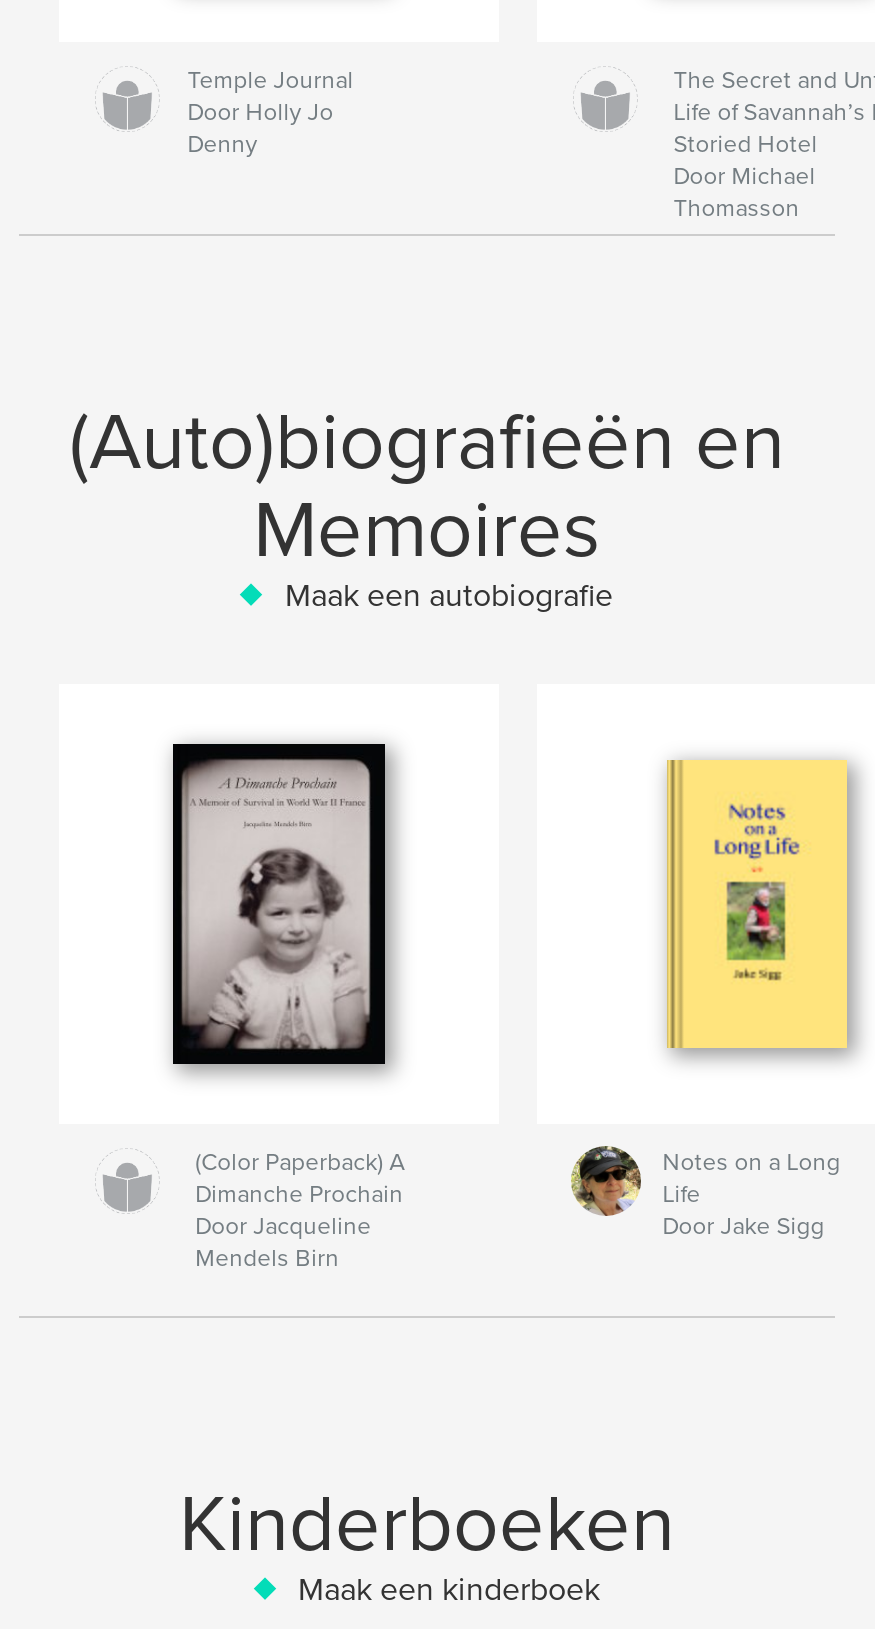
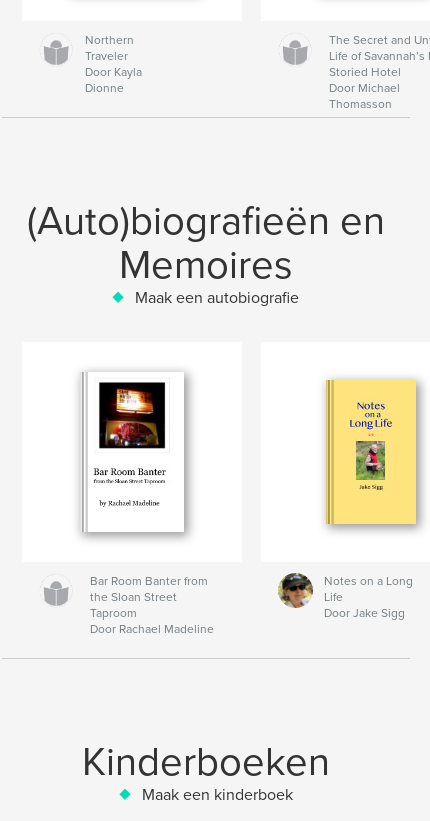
[187,66,353,158] Temple Journal | Door Holly Jo | Denny -> [85,33,142,95] Northern | Traveler | Door Kayla | Dionne
[171,742,387,1066] [image] -> [79,372,185,533] [image]
[195,1148,405,1272] (Color Paperback) A | Dimanche Prochain | Door Jacqueline | Mendels Birn -> [90,574,214,636] Bar Room Banter from | the Sloan Street | Taproom | Door Rachael Madeline

